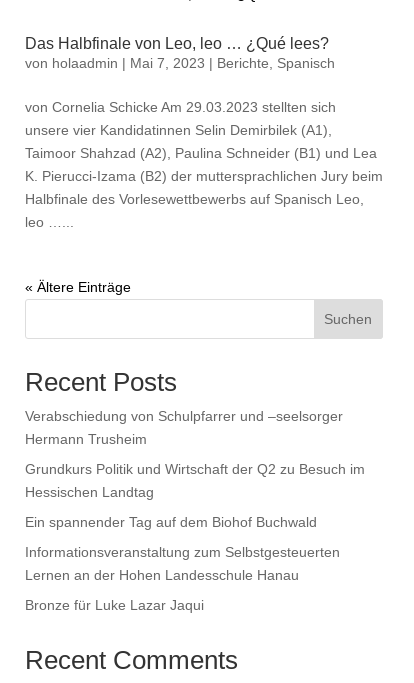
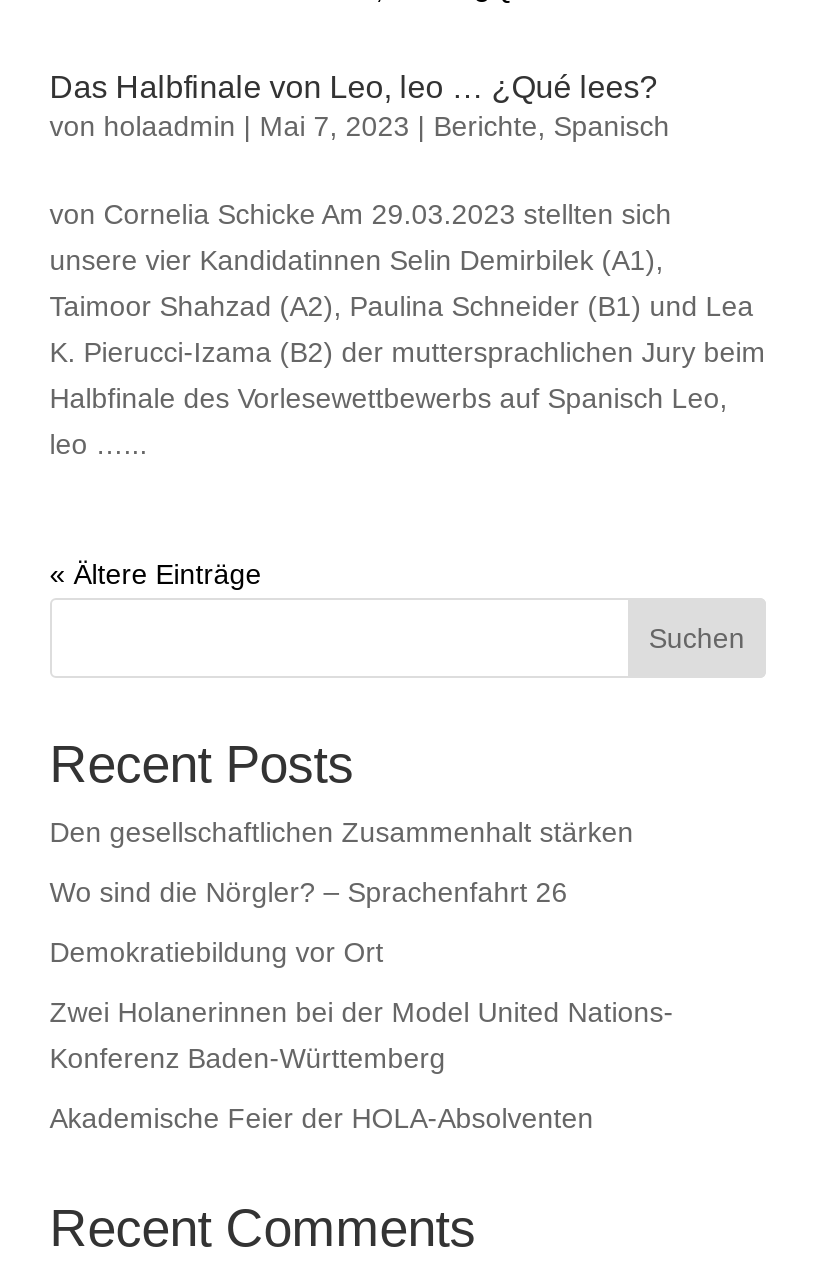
[25,408,343,447] Verabschiedung von Schulpfarrer und –seelsorger | Hermann Trusheim -> [50,816,634,848] Den gesellschaftlichen Zusammenhalt stärken
[25,461,365,500] Grundkurs Politik und Wirtschaft der Q2 zu Besuch im | Hessischen Landtag -> [50,876,568,908] Wo sind die Nörgler? – Sprachenfahrt 26
[25,514,317,530] Ein spannender Tag auf dem Biohof Buchwald -> [50,936,384,968] Demokratiebildung vor Ort
[25,544,340,583] Informationsveranstaltung zum Selbstgesteuerten | Lernen an der Hohen Landesschule Hanau -> [50,996,674,1074] Zwei Holanerinnen bei der Model United Nations- | Konferenz Baden-Württemberg
[25,597,204,613] Bronze für Luke Lazar Jaqui -> [50,1102,594,1134] Akademische Feier der HOLA-Absolventen

